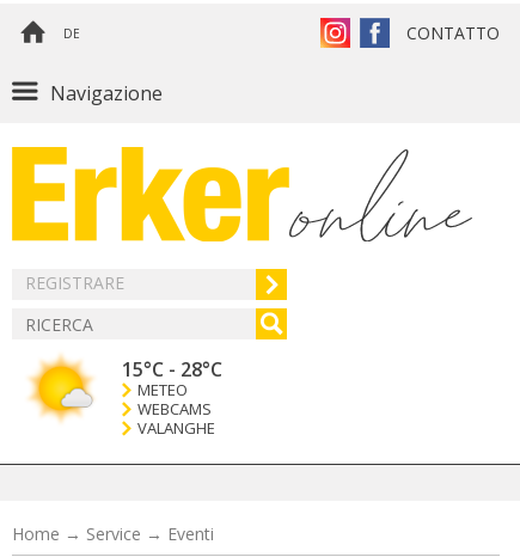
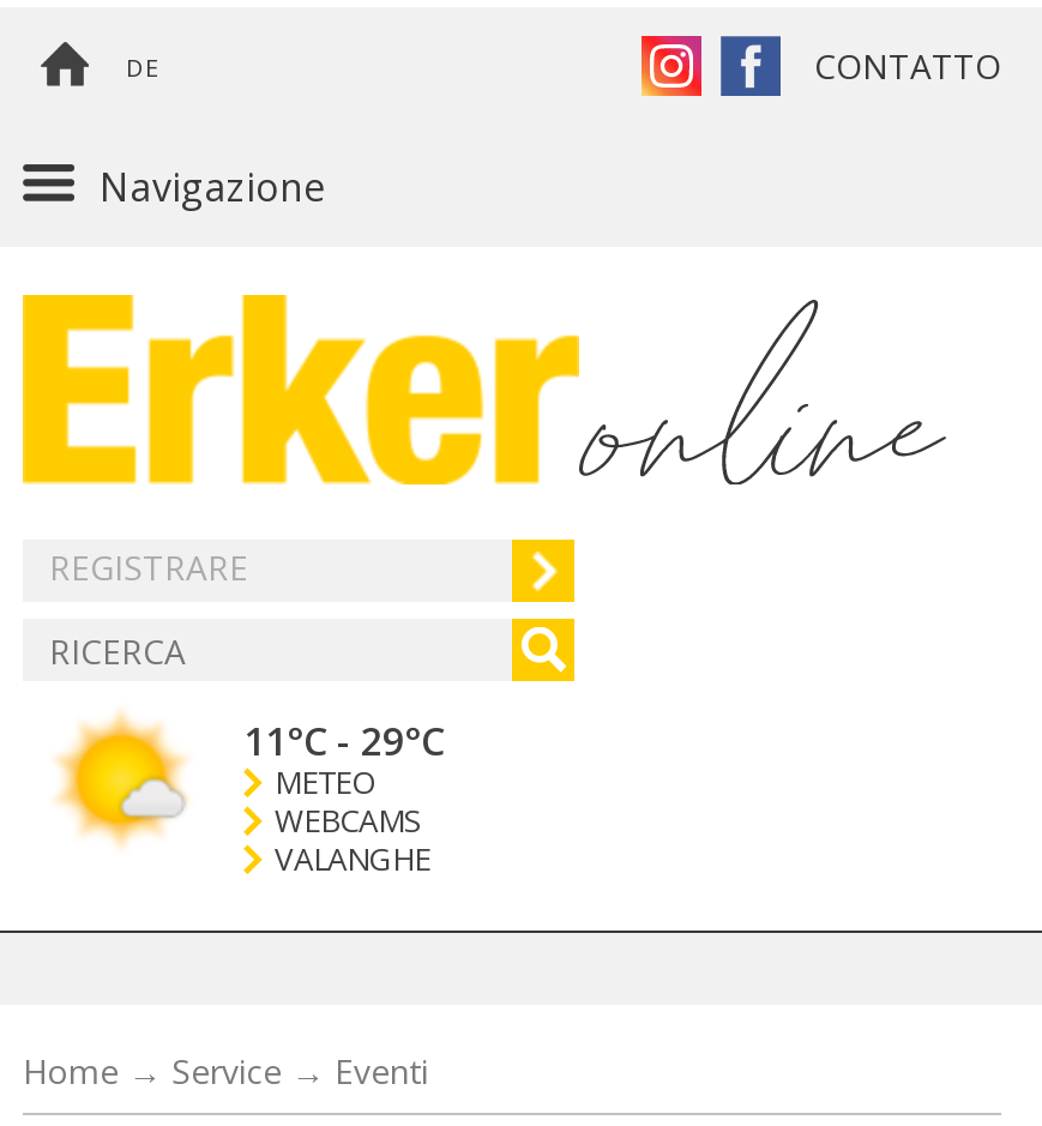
[122,356,222,382] 15°C - 28°C -> [243,715,445,767] 11°C - 29°C

